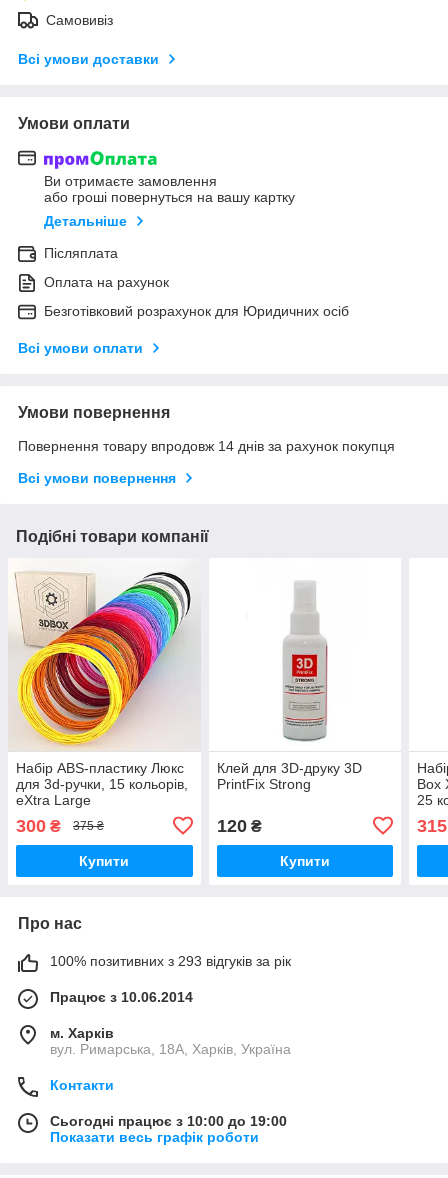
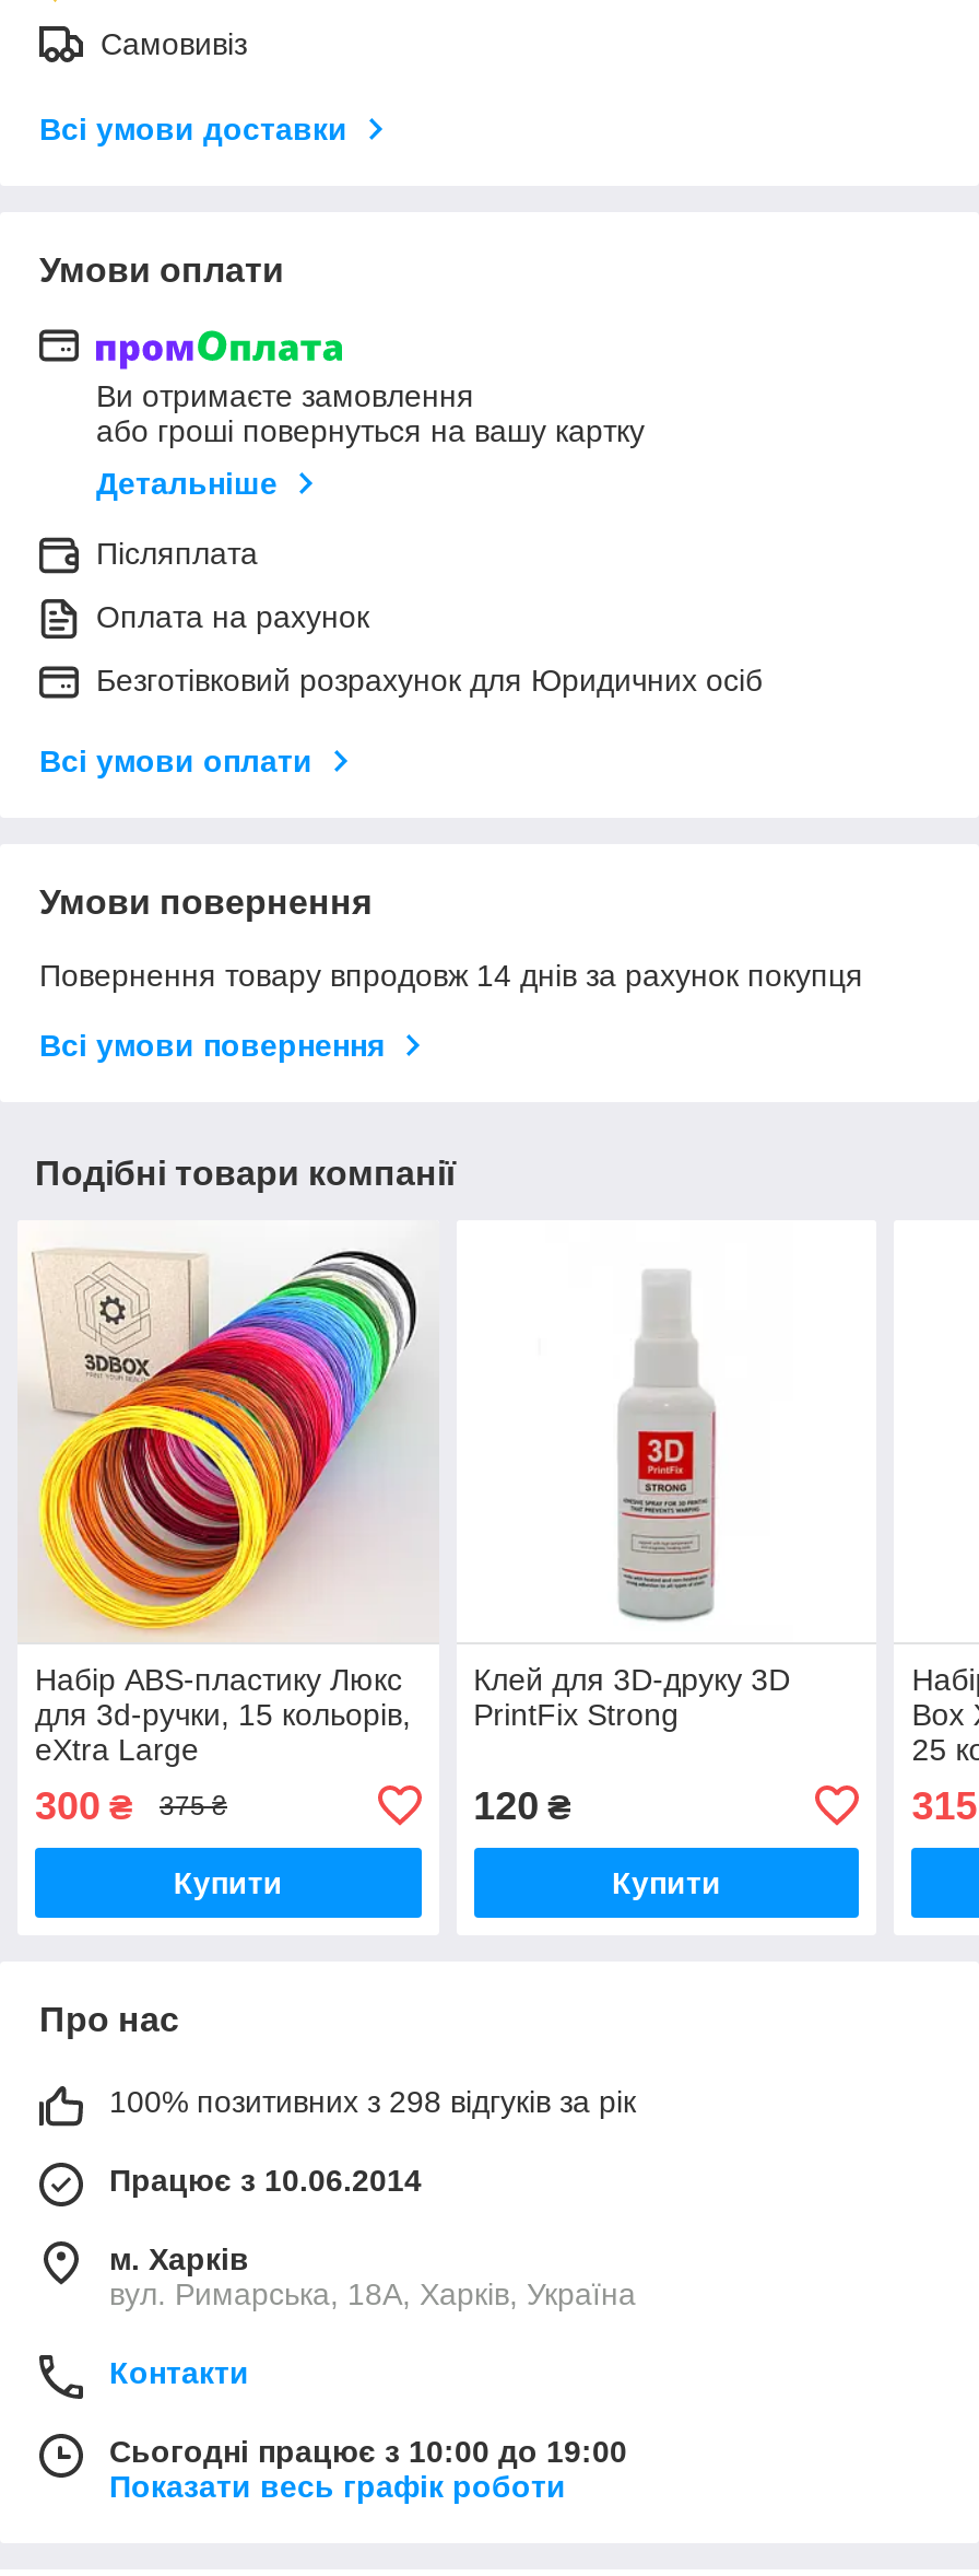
[50,953,291,969] 100% позитивних з 293 відгуків за рік -> [109,2084,636,2119] 100% позитивних з 298 відгуків за рік

